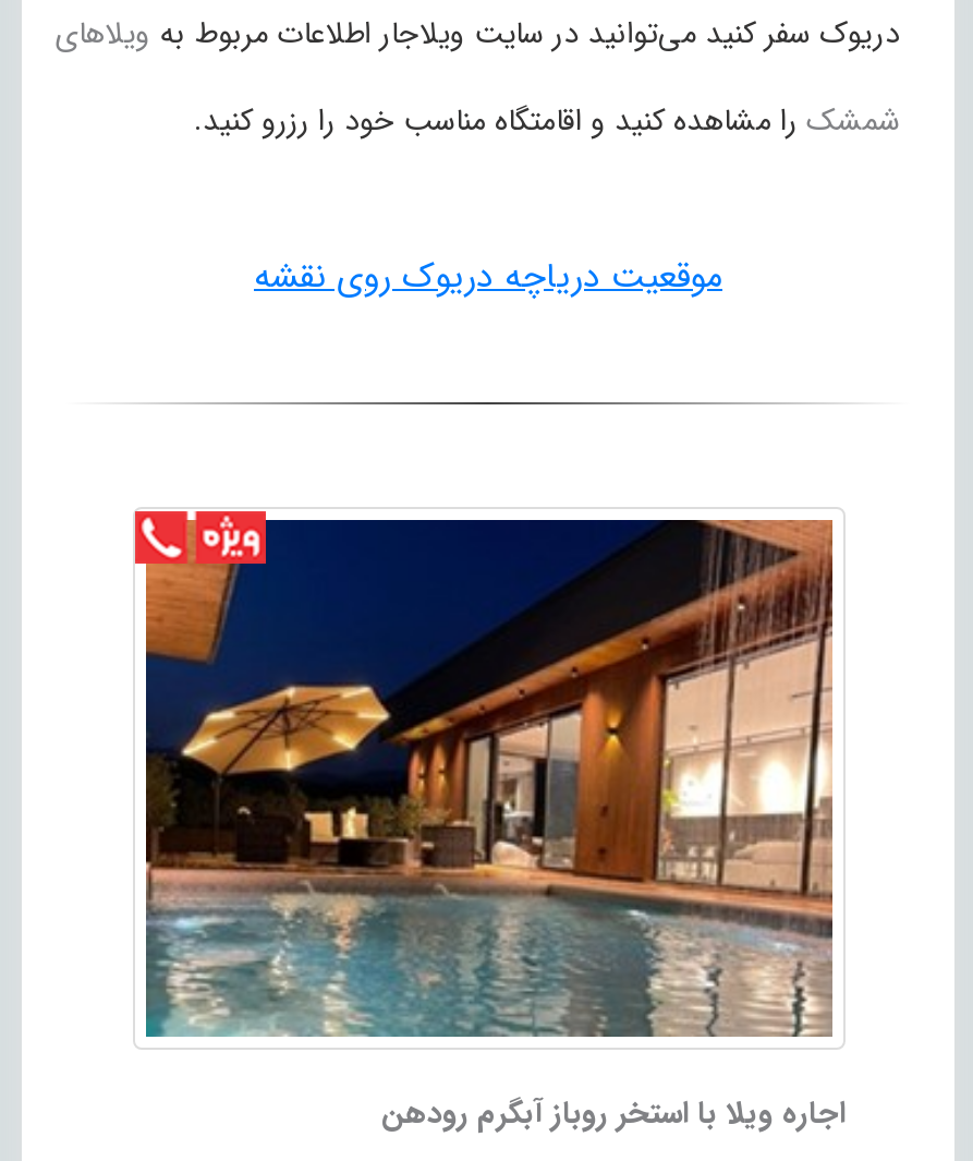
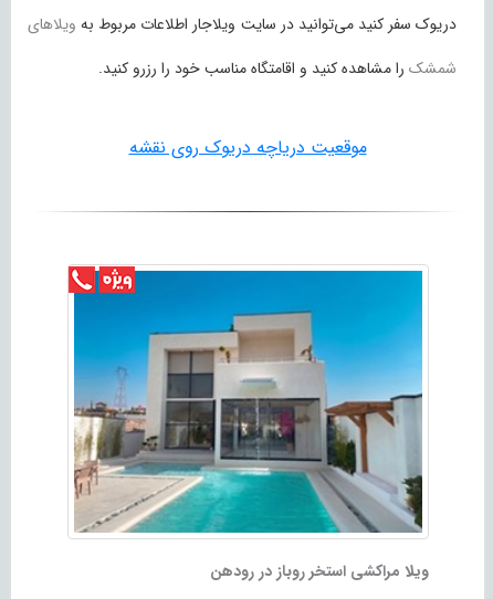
[144,518,846,1137] [image] | اجاره ویلا با استخر روباز آبگرم رودهن -> [73,270,429,584] [image] | ویلا مراکشی استخر روباز در رودهن

